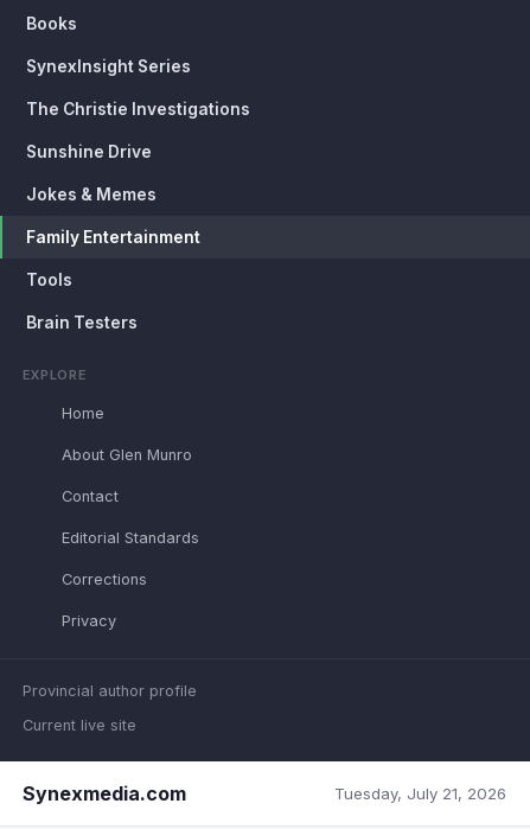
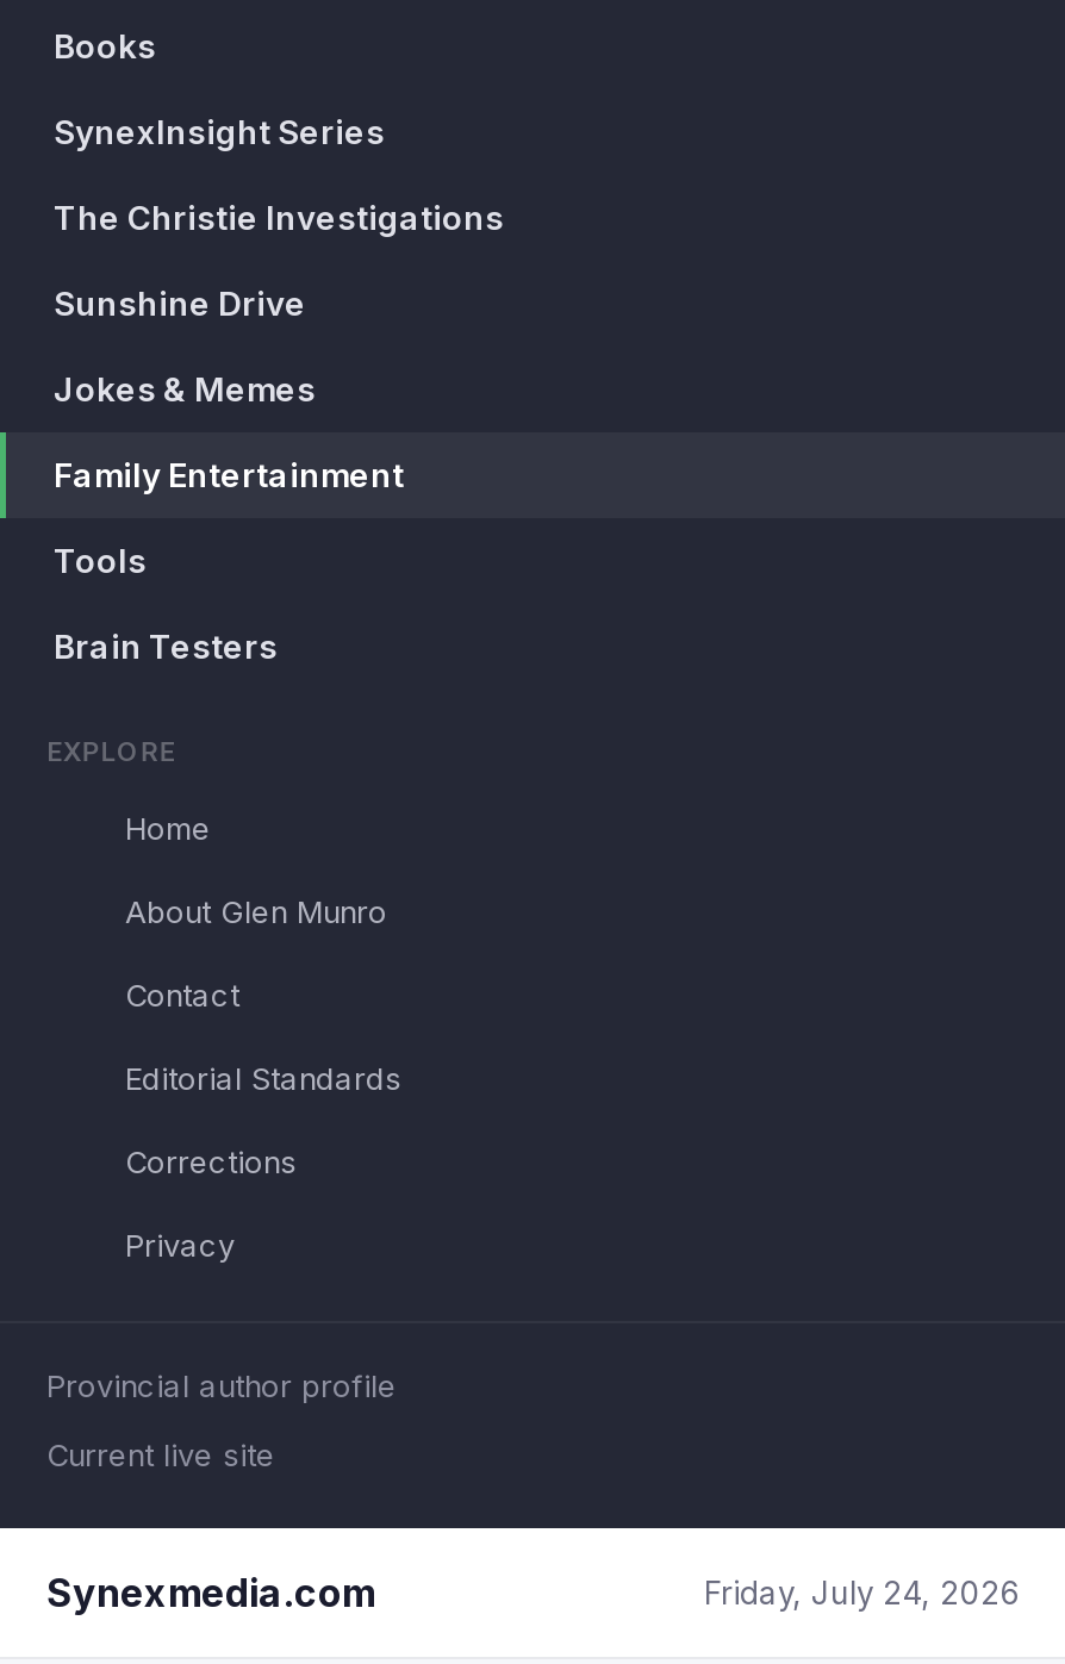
[334,783,506,802] Tuesday, July 21, 2026 -> [704,1572,1019,1610] Friday, July 24, 2026

